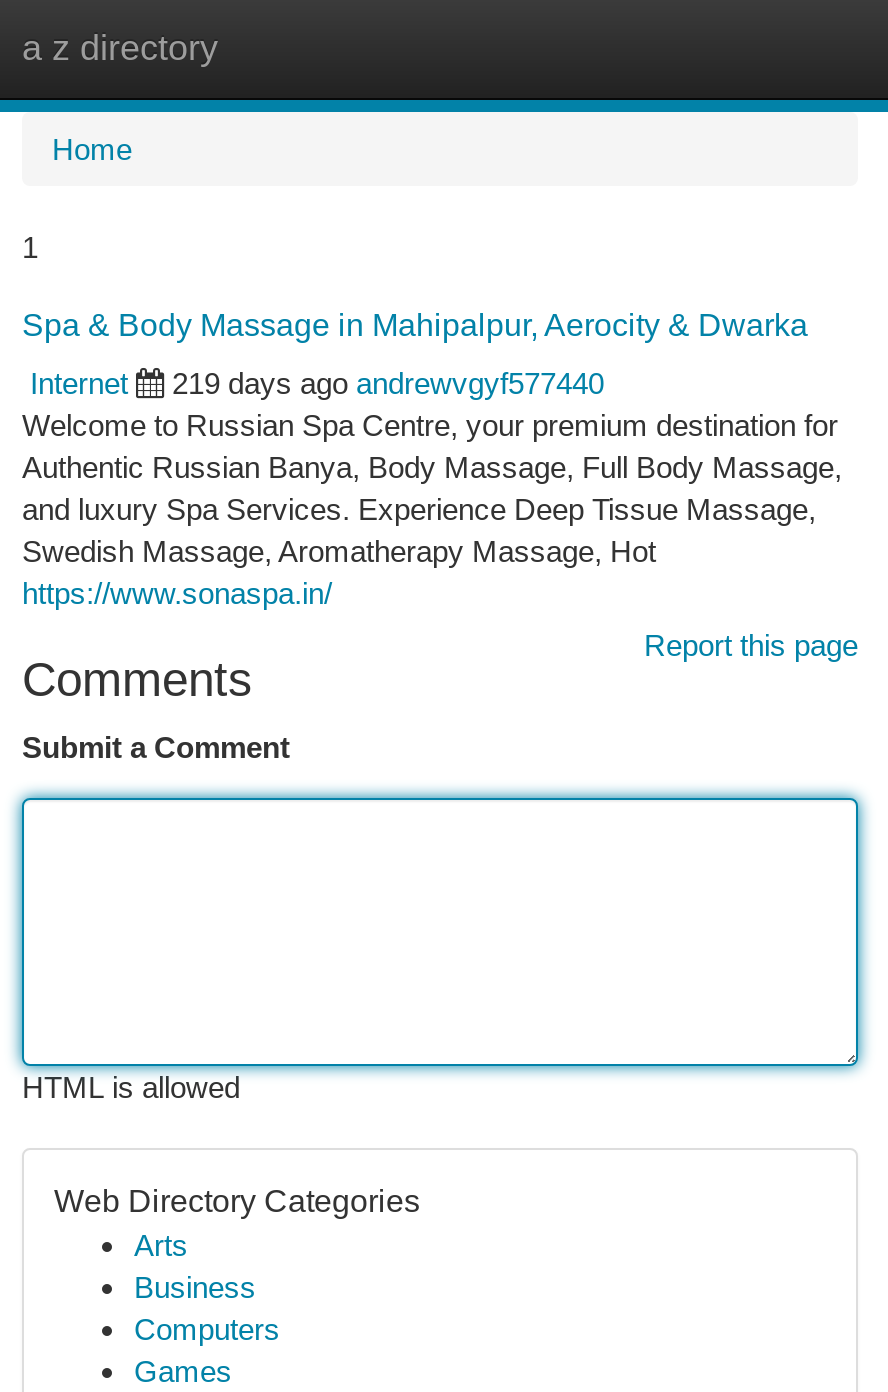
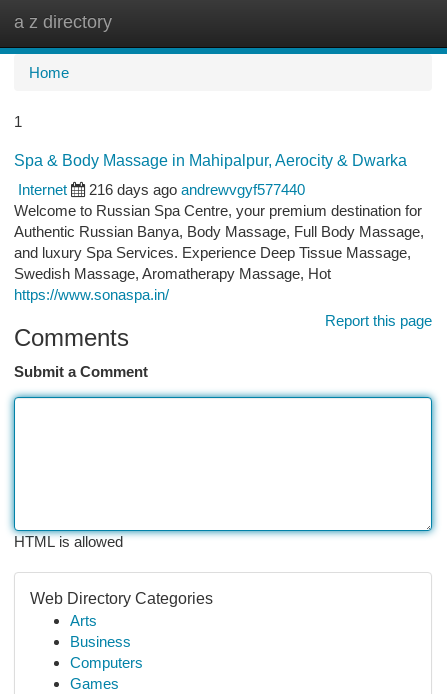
[172,366,604,400] 219 days ago andrewvgyf577440 -> [89,181,305,198] 216 days ago andrewvgyf577440

